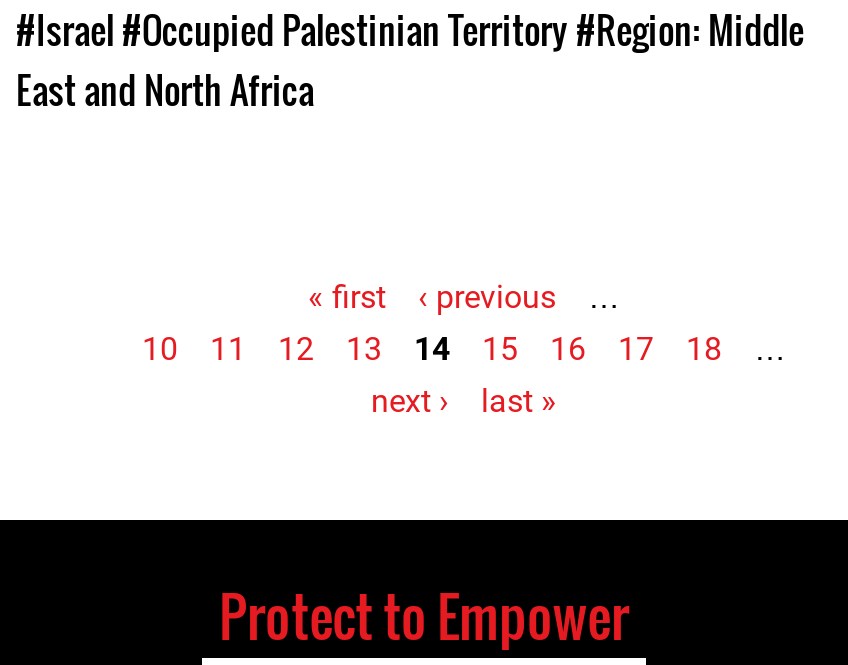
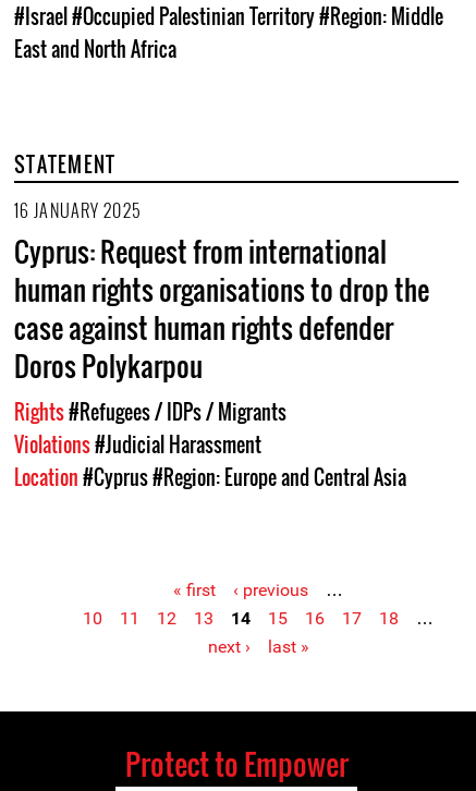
none -> [14,150,429,491] STATEMENT | 16 JANUARY 2025 | Cyprus: Request from international | human rights organisations to drop the | case against human rights defender | Doros Polykarpou | Rights #Refugees / IDPs / Migrants | Violations #Judicial Harassment | Location #Cyprus #Region: Europe and Central Asia

